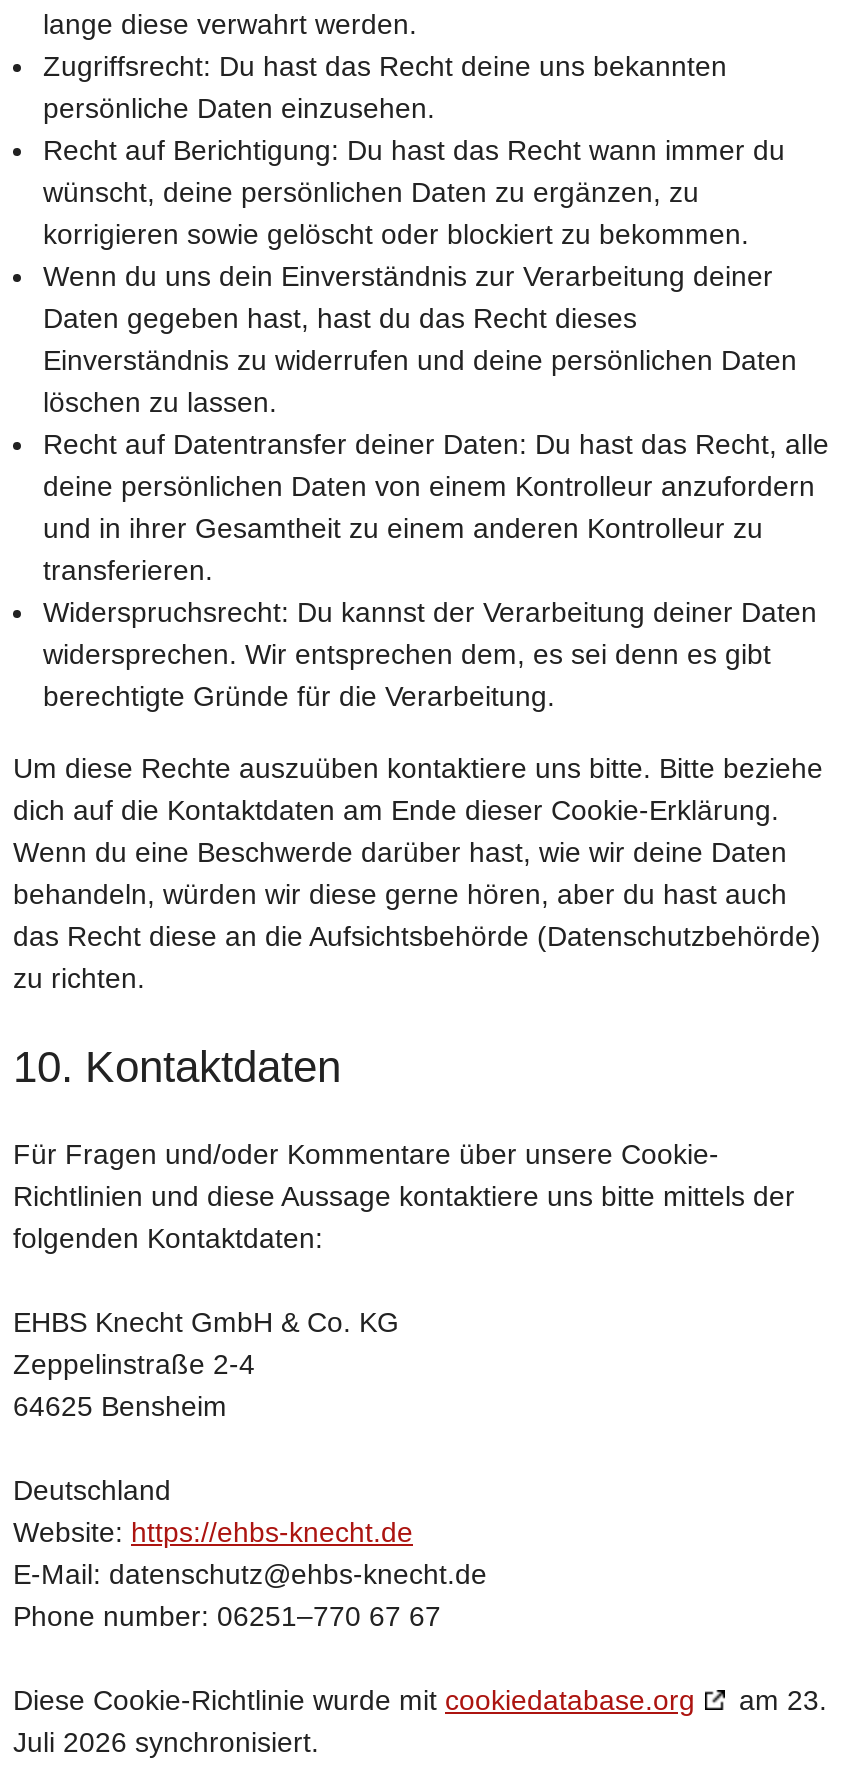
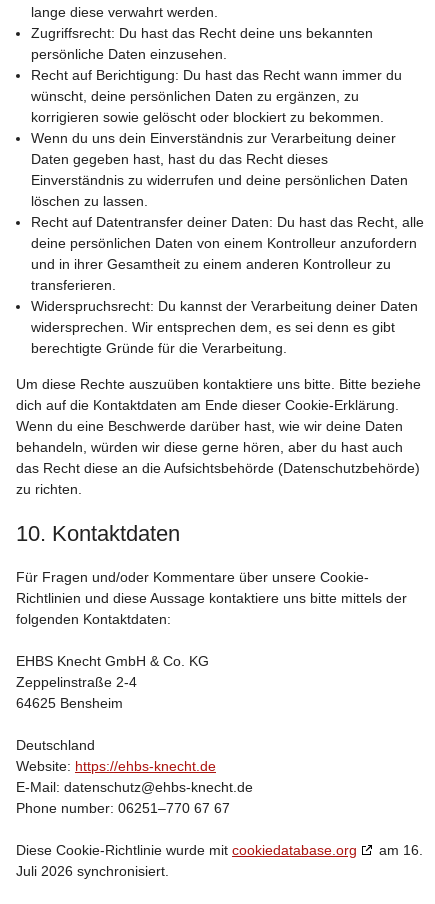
[13,1683,827,1715] Diese Cookie-Richtlinie wurde mit cookiedatabase.org am 23. -> [16,842,423,858] Diese Cookie-Richtlinie wurde mit cookiedatabase.org am 16.

